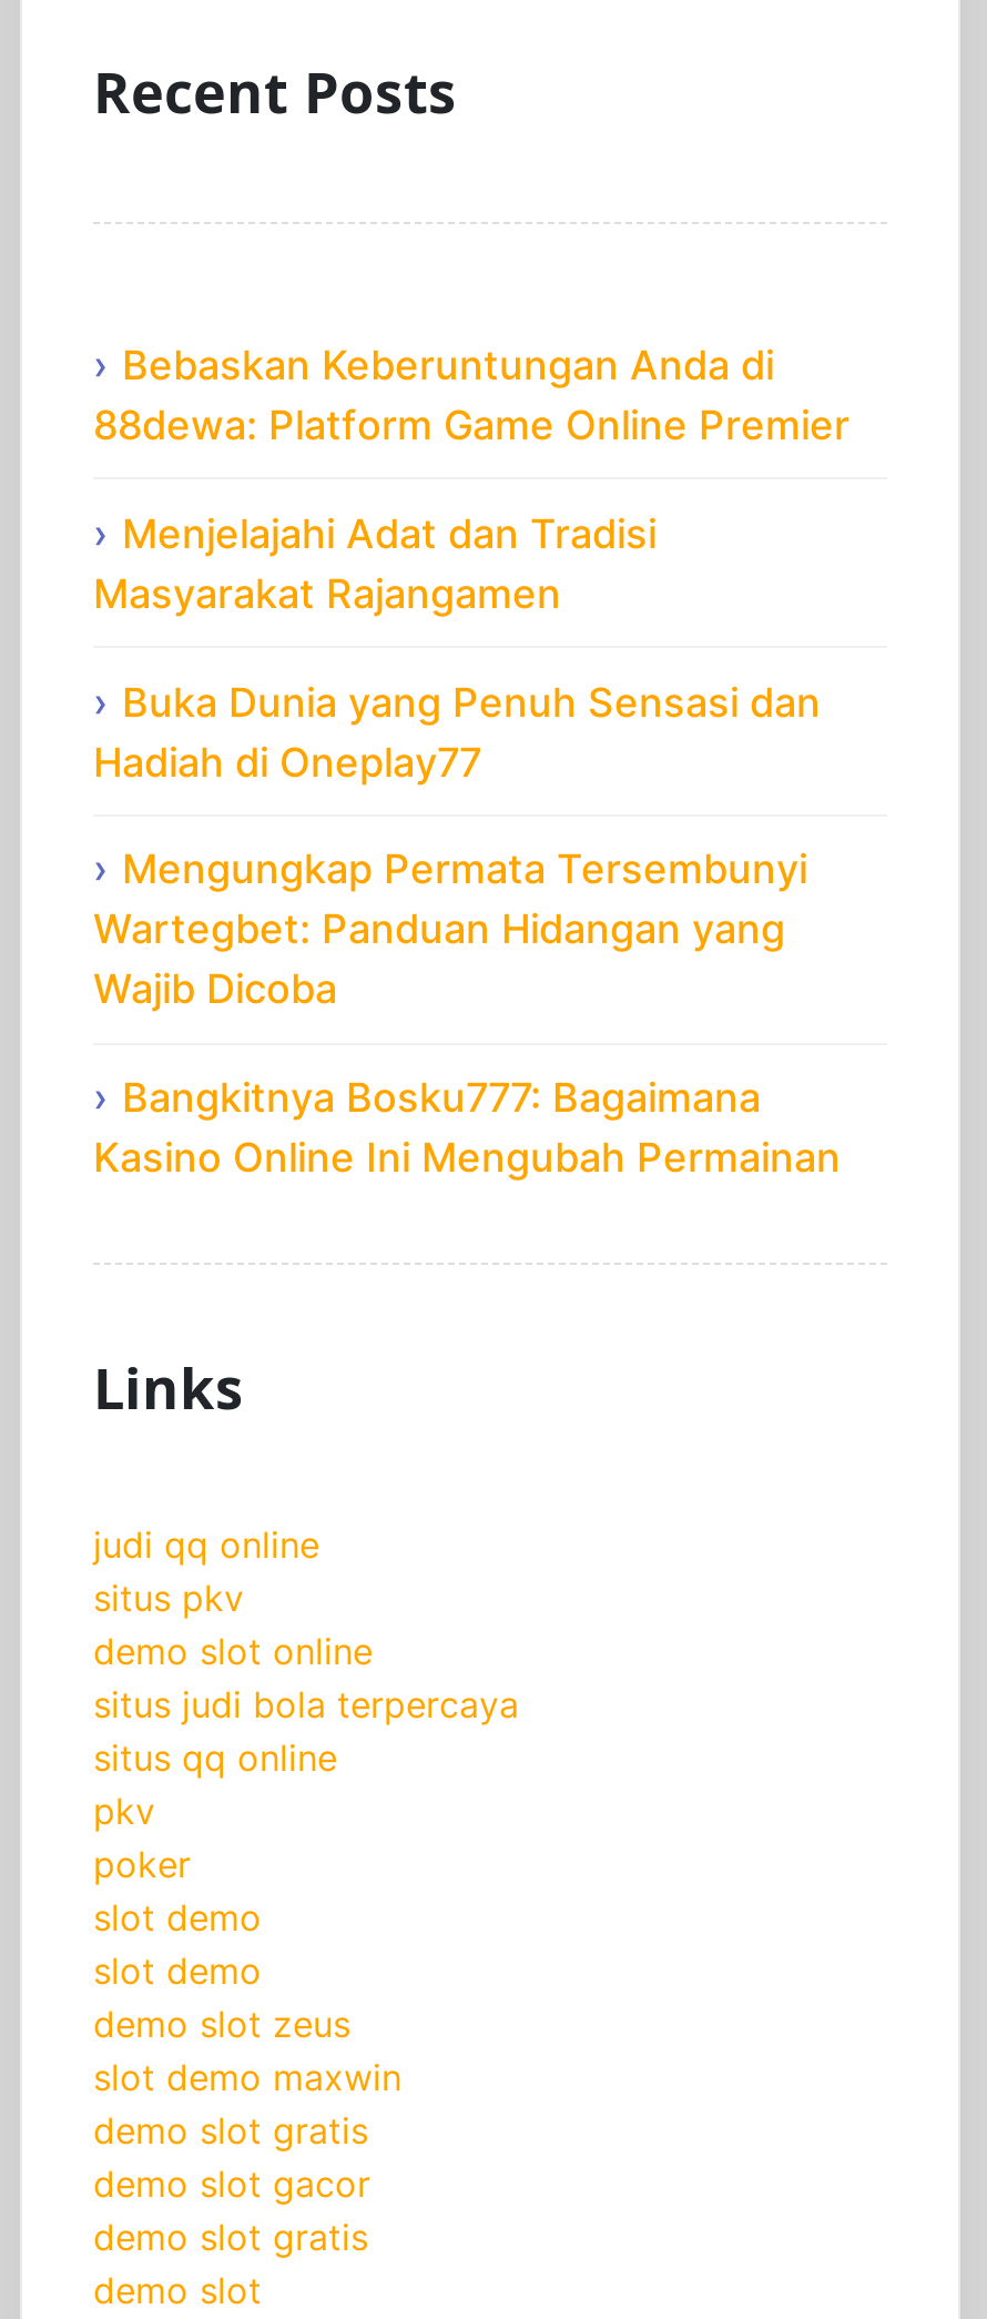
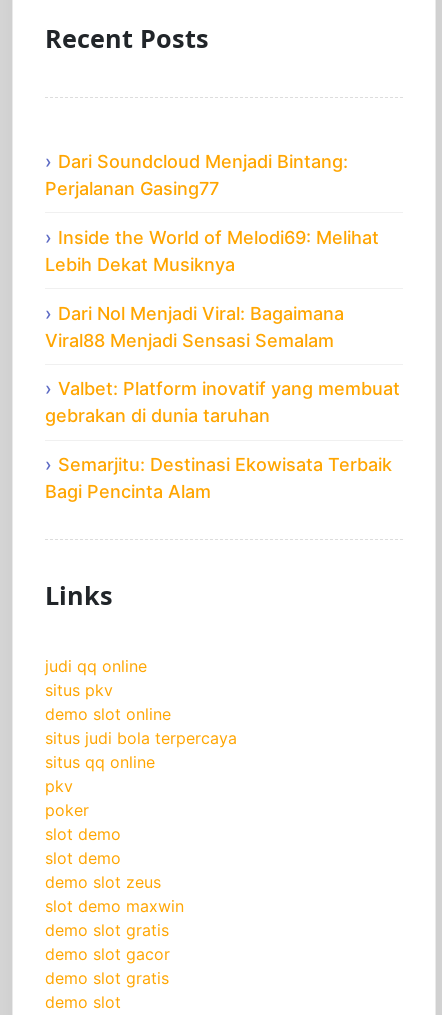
[93,342,849,448] Bebaskan Keberuntungan Anda di | 88dewa: Platform Game Online Premier -> [45,151,348,199] Dari Soundcloud Menjadi Bintang: | Perjalanan Gasing77
[93,510,657,616] Menjelajahi Adat dan Tradisi | Masyarakat Rajangamen -> [45,227,379,275] Inside the World of Melodi69: Melihat | Lebih Dekat Musiknya
[93,678,821,784] Buka Dunia yang Penuh Sensasi dan | Hadiah di Oneplay77 -> [45,302,344,350] Dari Nol Menjadi Viral: Bagaimana | Viral88 Menjadi Sensasi Semalam
[93,846,807,1013] Mengungkap Permata Tersembunyi | Wartegbet: Panduan Hidangan yang | Wajib Dicoba -> [45,378,400,426] Valbet: Platform inovatif yang membuat | gebrakan di dunia taruhan
[93,1074,841,1181] Bangkitnya Bosku777: Bagaimana | Kasino Online Ini Mengubah Permainan -> [45,454,392,502] Semarjitu: Destinasi Ekowisata Terbaik | Bagi Pencinta Alam

